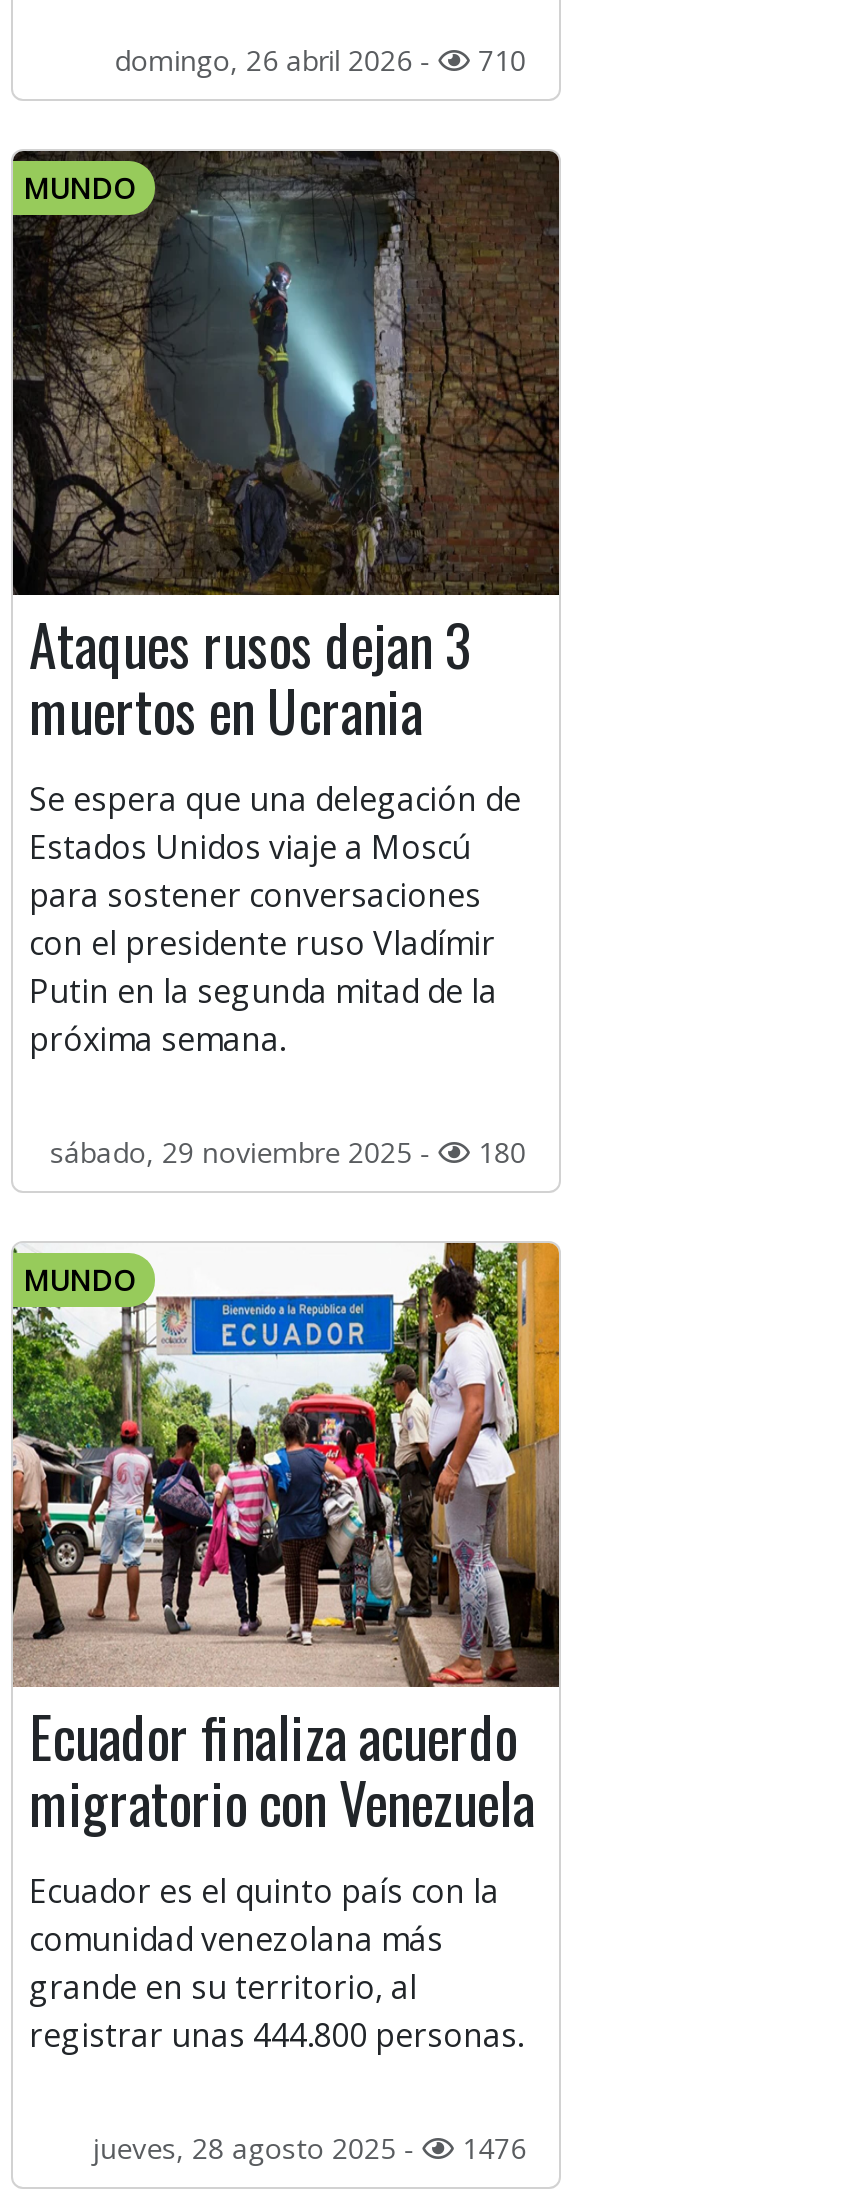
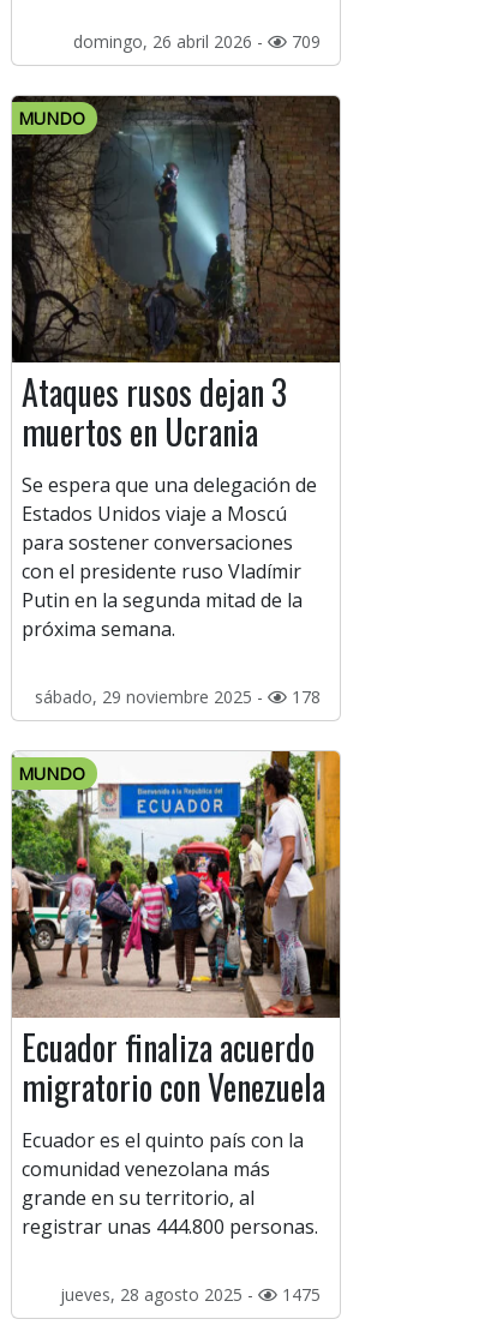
[114,41,526,79] domingo, 26 abril 2026 - 710 -> [73,30,320,53] domingo, 26 abril 2026 - 709
[50,1133,526,1171] sábado, 29 noviembre 2025 - 180 -> [34,685,320,708] sábado, 29 noviembre 2025 - 178
[92,2129,526,2167] jueves, 28 agosto 2025 - 1476 -> [60,1283,320,1306] jueves, 28 agosto 2025 - 1475

